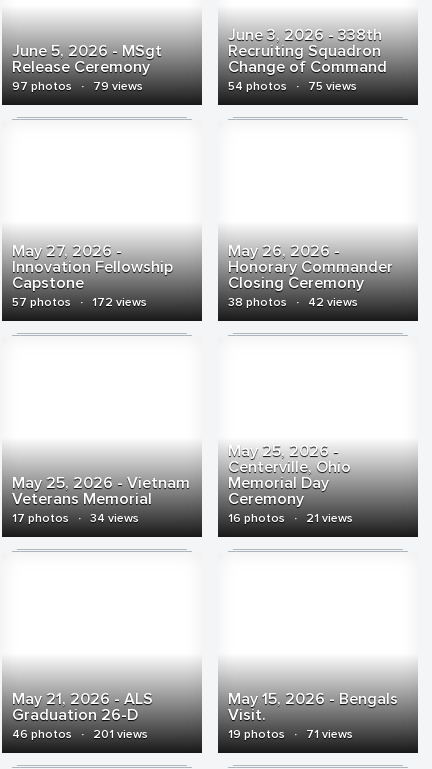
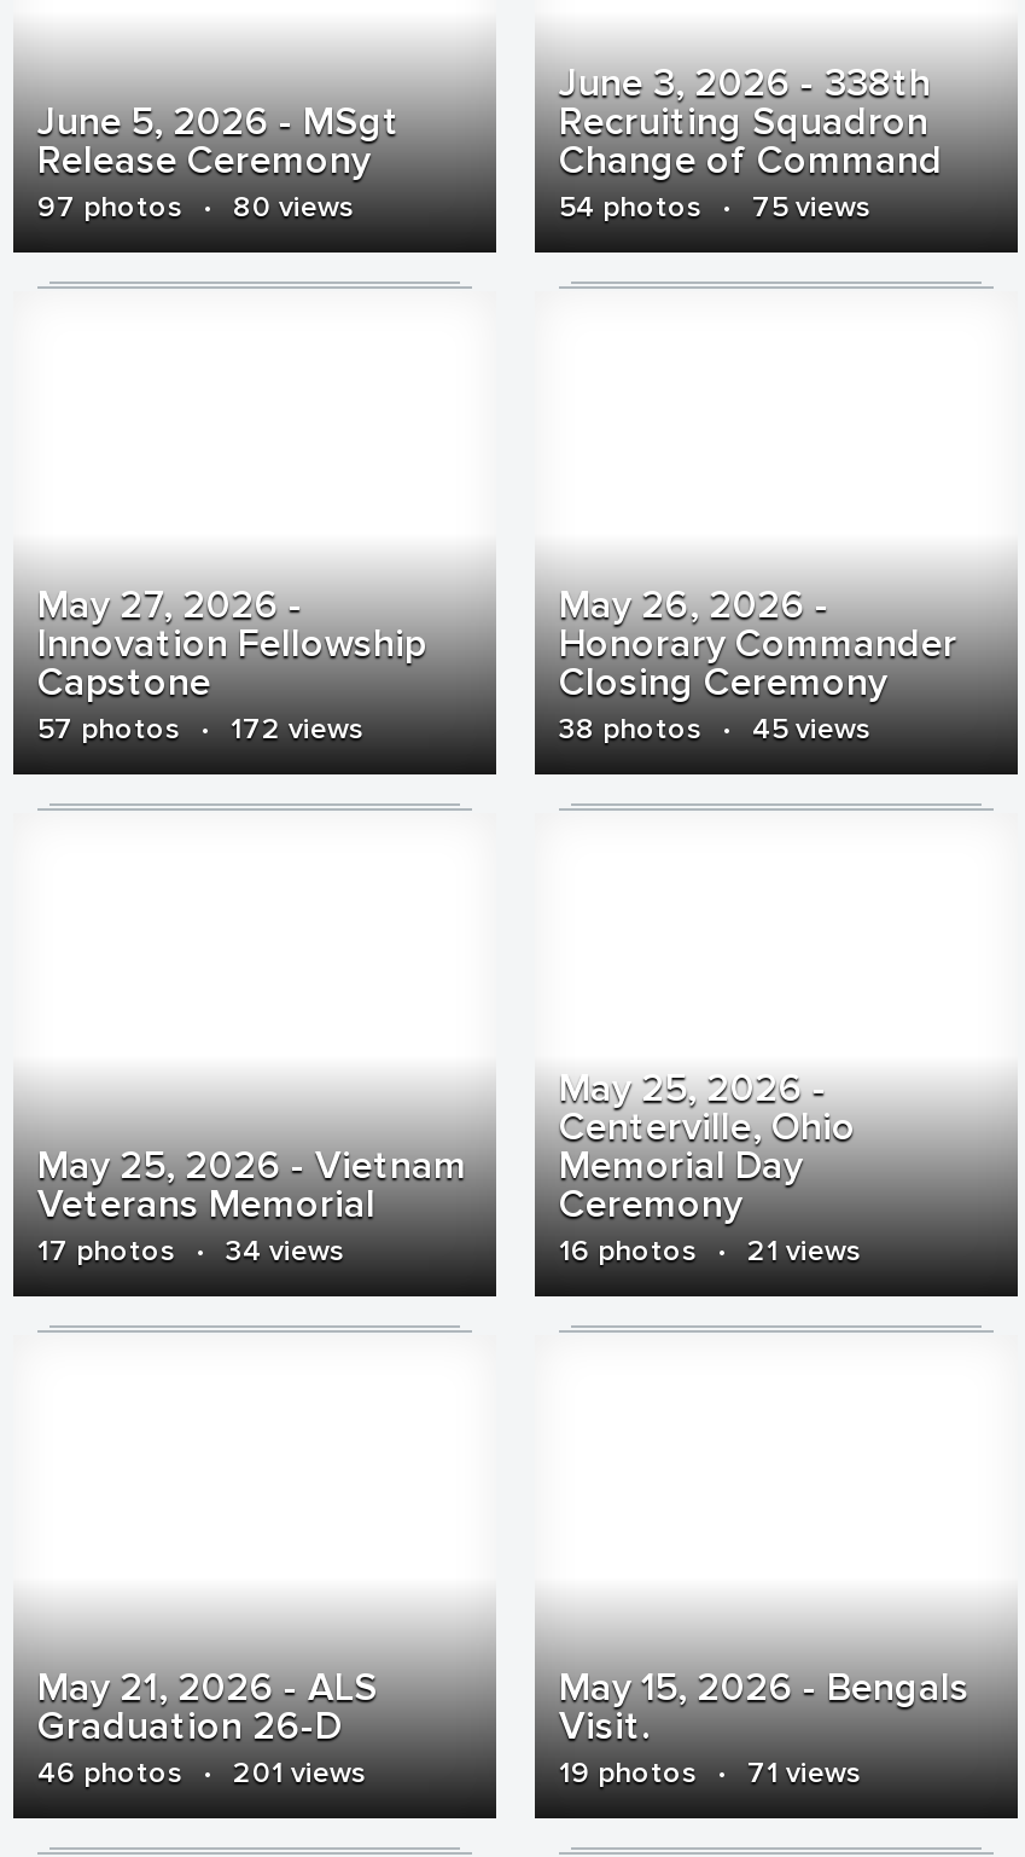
[12,79,143,94] 97 photos · 79 views -> [37,190,354,226] 97 photos · 80 views
[228,295,358,310] 38 photos · 42 views -> [559,712,870,748] 38 photos · 45 views

